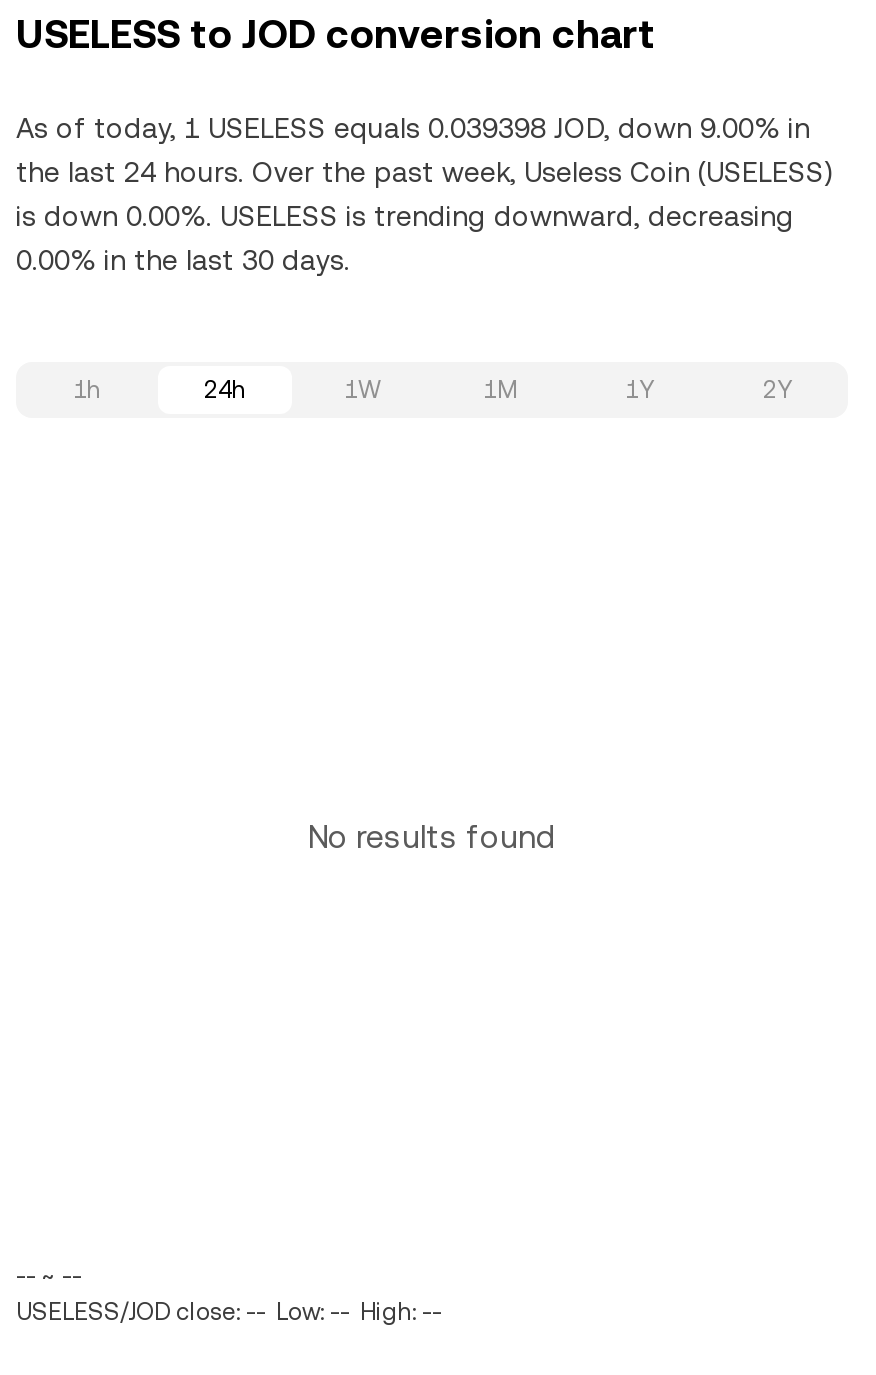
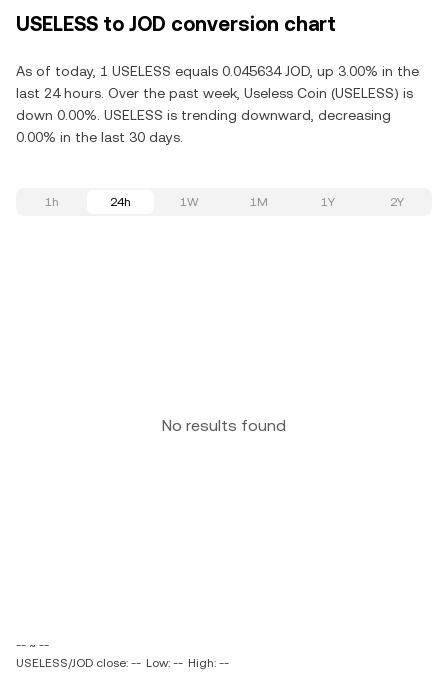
[16,112,834,232] As of today, 1 USELESS equals 0.039398 JOD, down 9.00% in | the last 24 hours. Over the past week, Useless Coin (USELESS) | is down 0.00%. USELESS is trending downward, decreasing -> [16,63,419,123] As of today, 1 USELESS equals 0.045634 JOD, up 3.00% in the | last 24 hours. Over the past week, Useless Coin (USELESS) is | down 0.00%. USELESS is trending downward, decreasing

